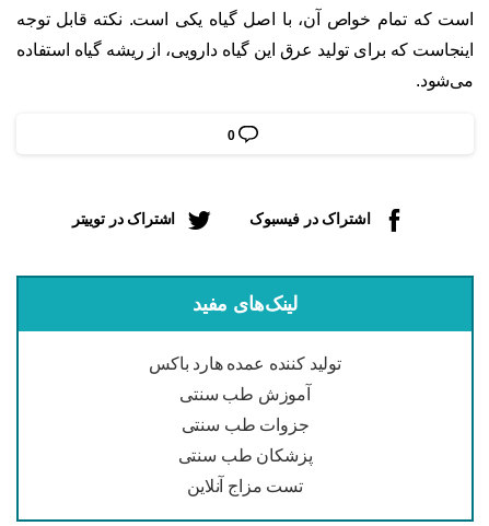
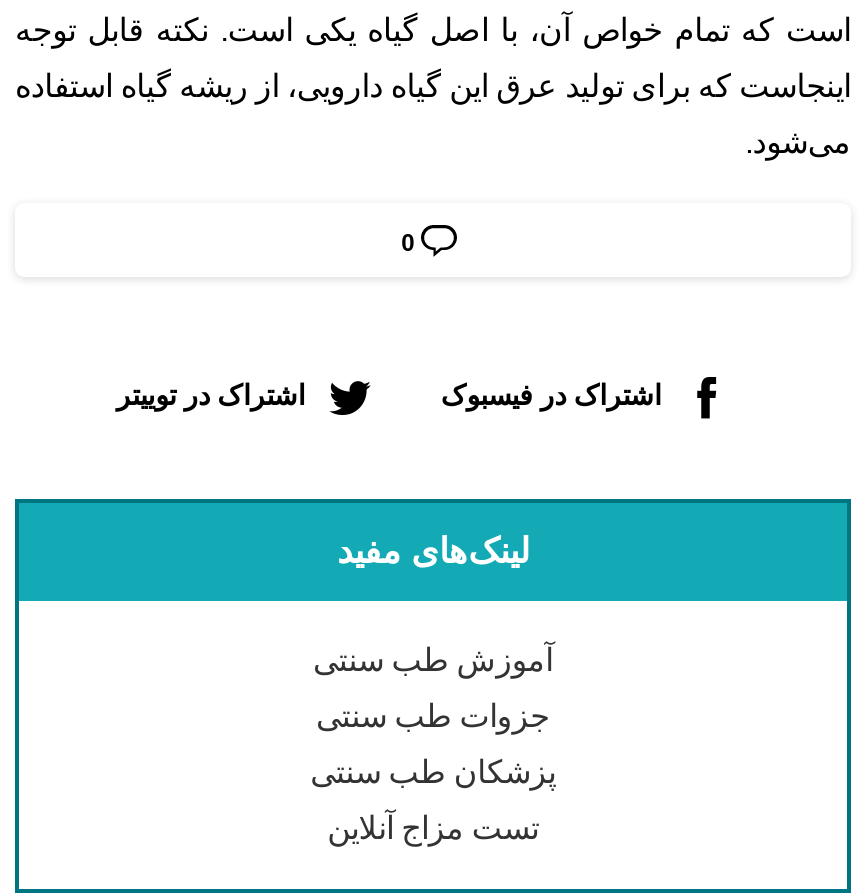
[149,354,341,373] تولید کننده عمده هارد باکس -> none

